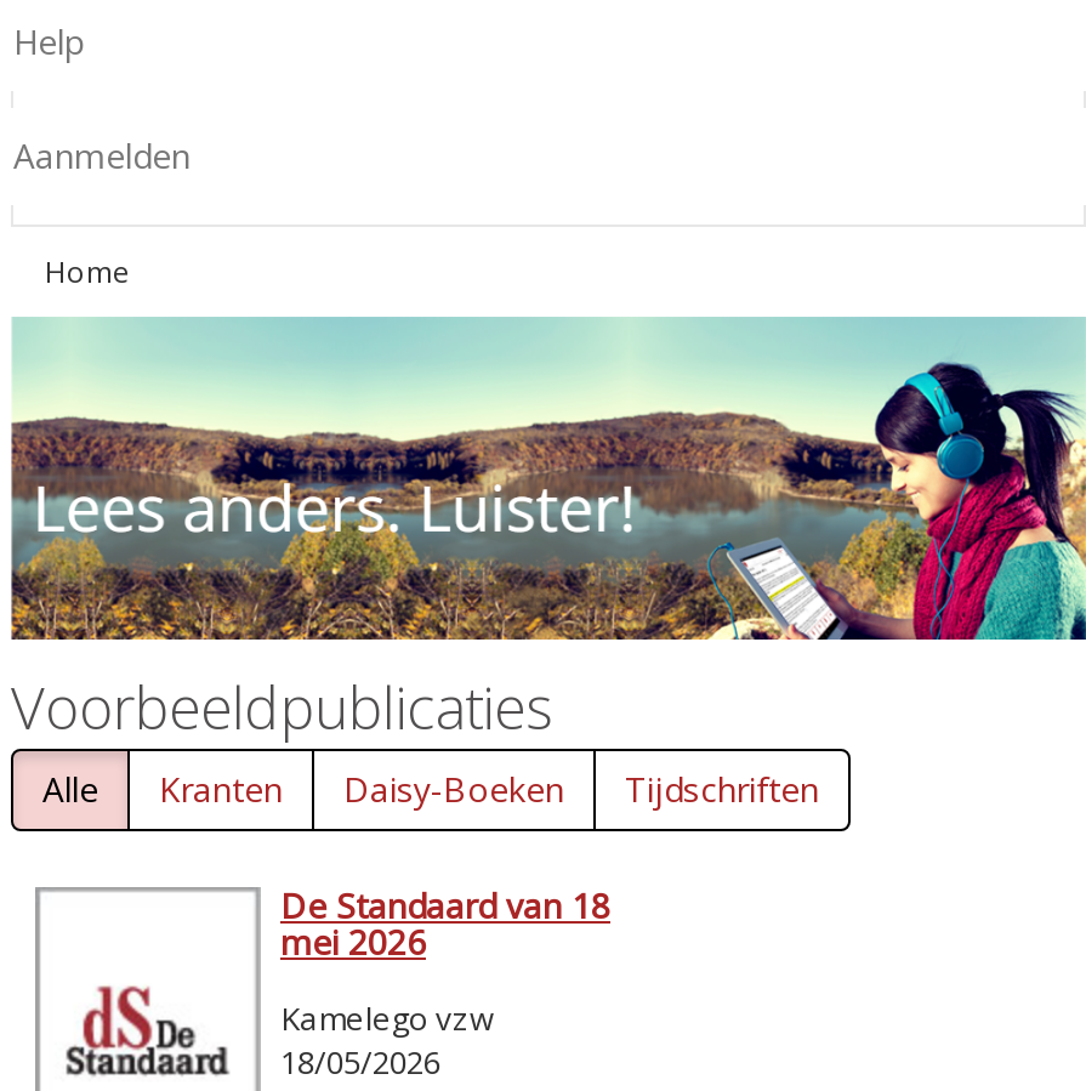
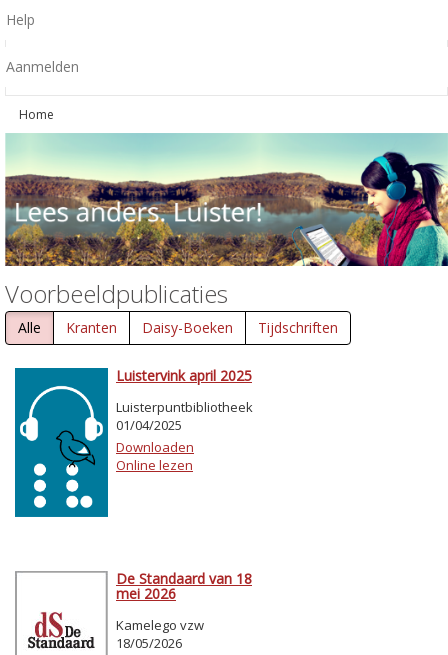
none -> [15,366,253,518] [image] | Luistervink april 2025 | Luisterpuntbibliotheek | 01/04/2025 | Downloaden | Online lezen

